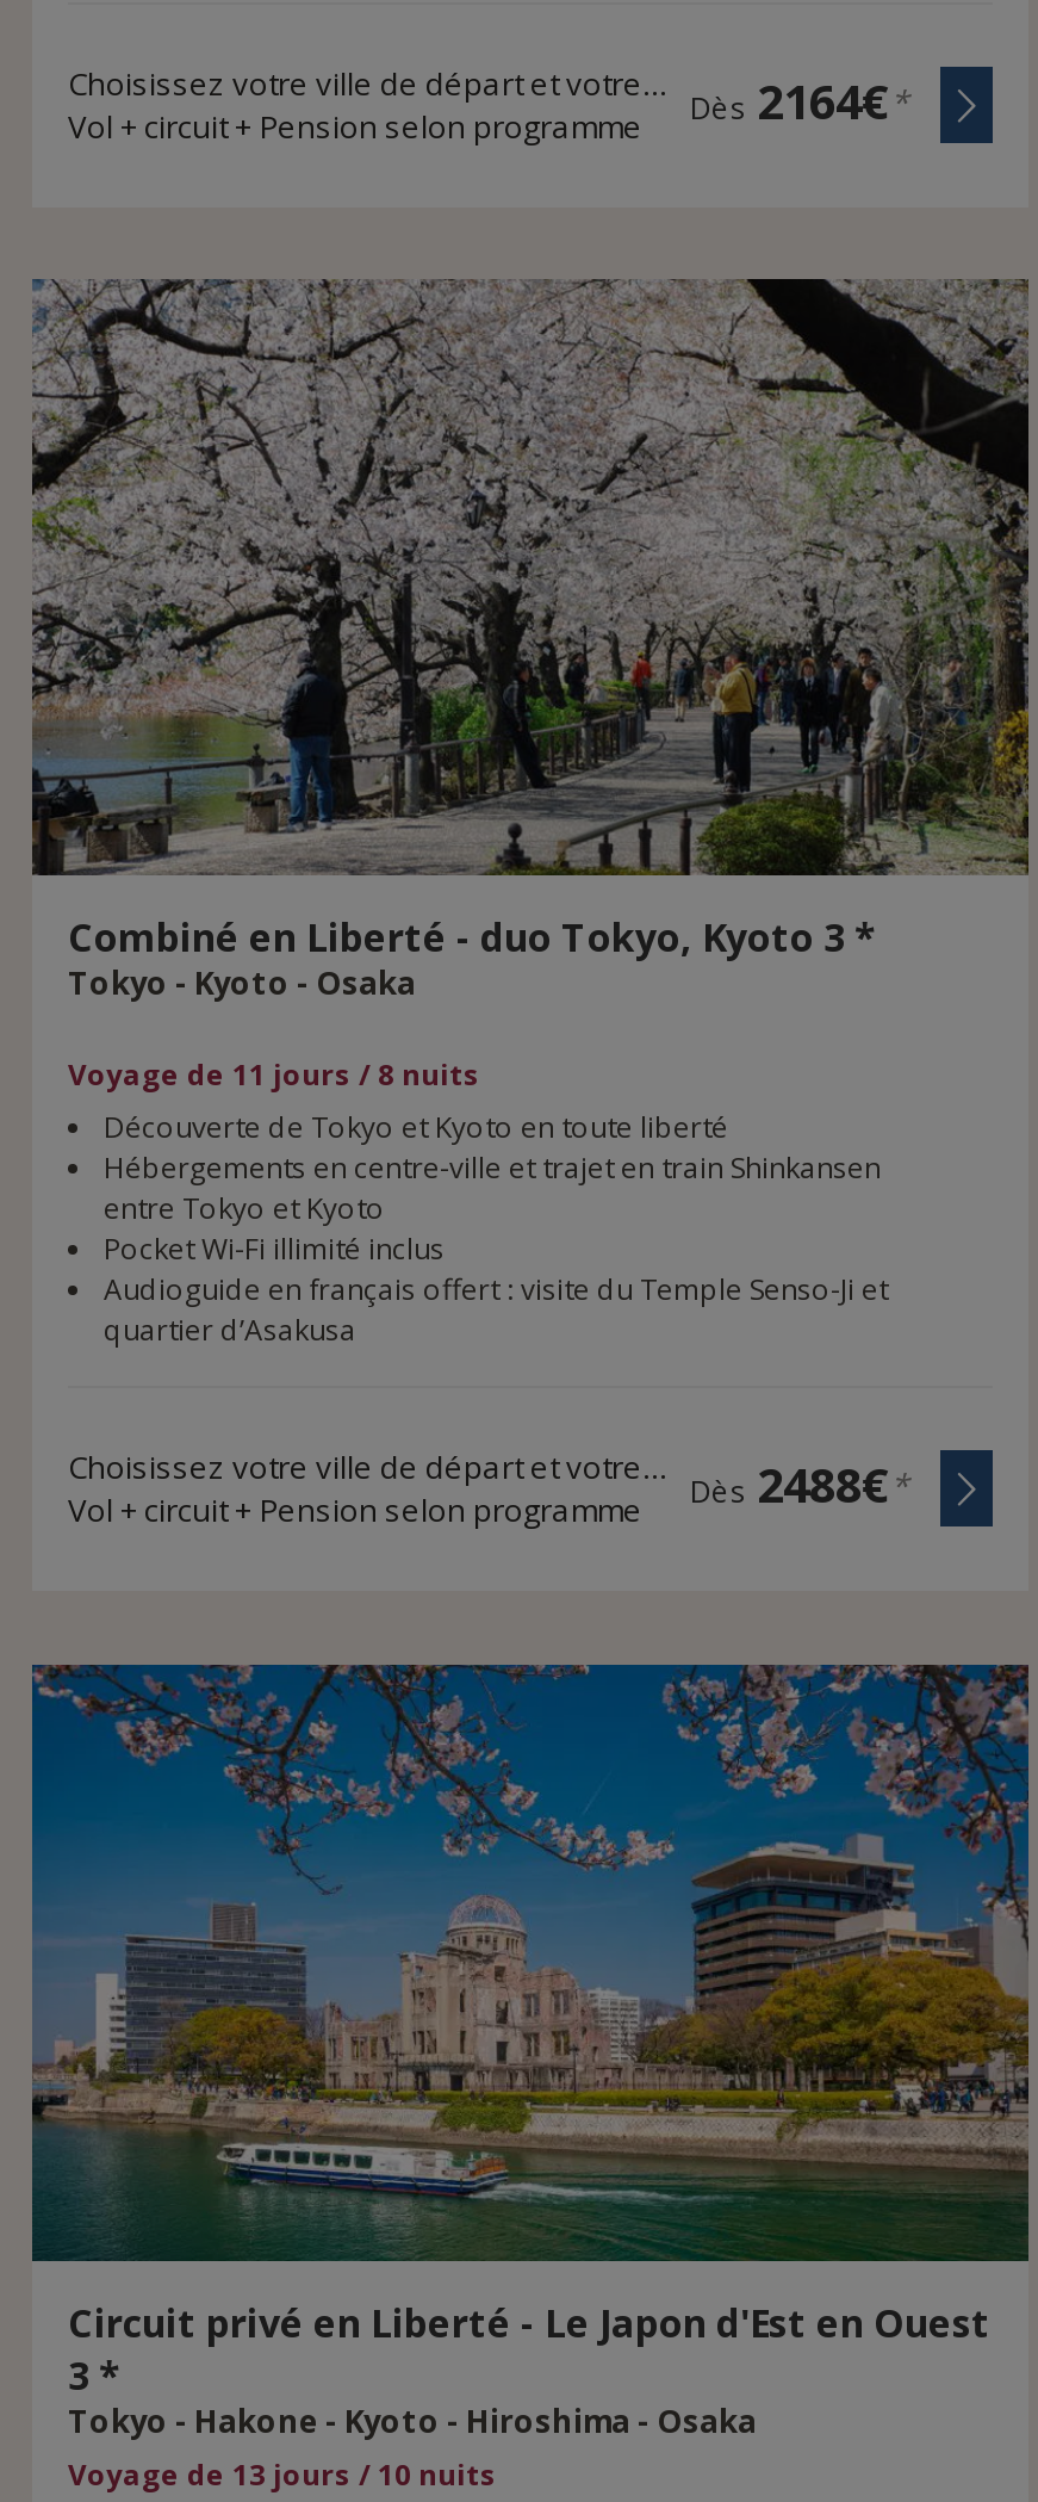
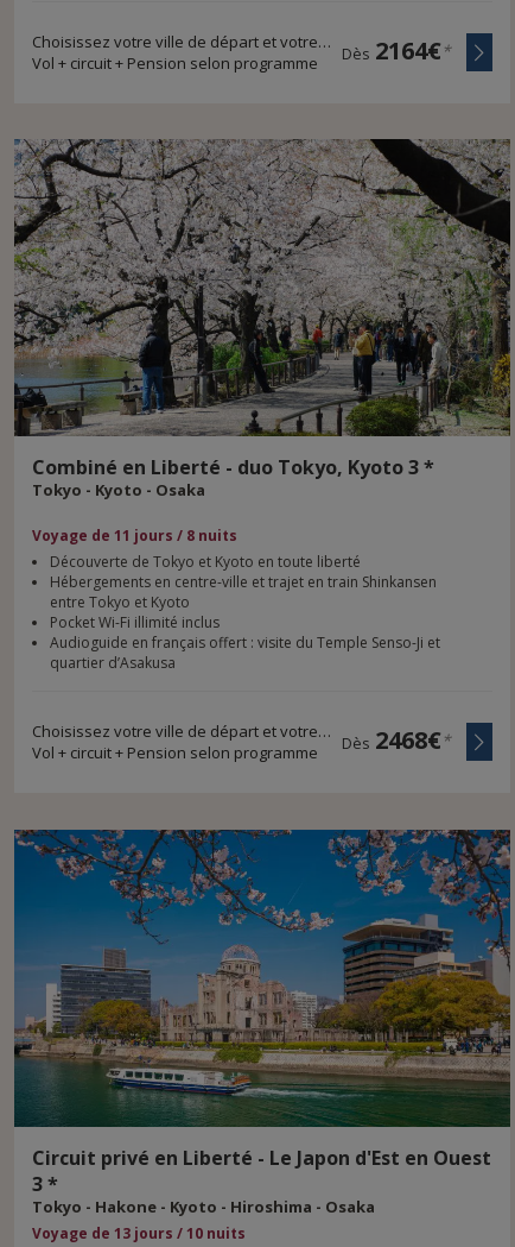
[690,1453,909,1517] Dès 2488€* -> [342,724,451,756] Dès 2468€*

